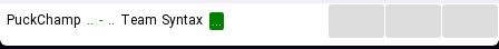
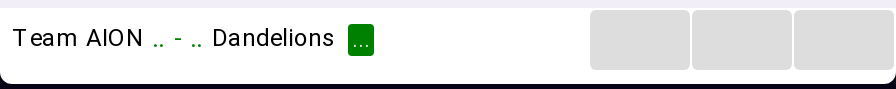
[7,10,222,31] PuckChamp .. - .. Team Syntax ... -> [12,20,370,58] Team AION .. - .. Dandelions ...

